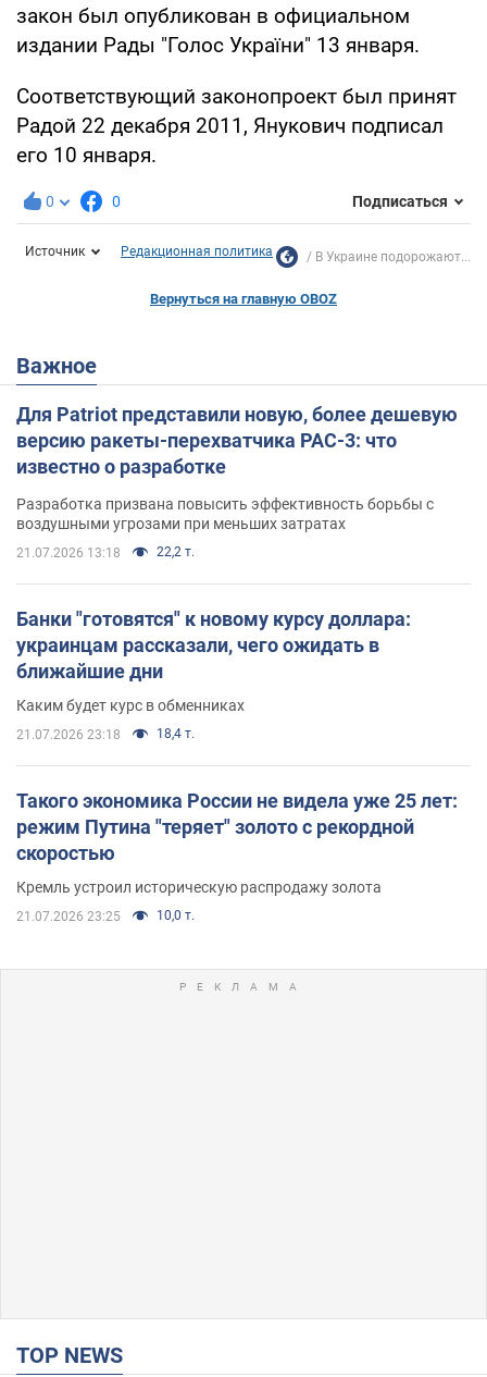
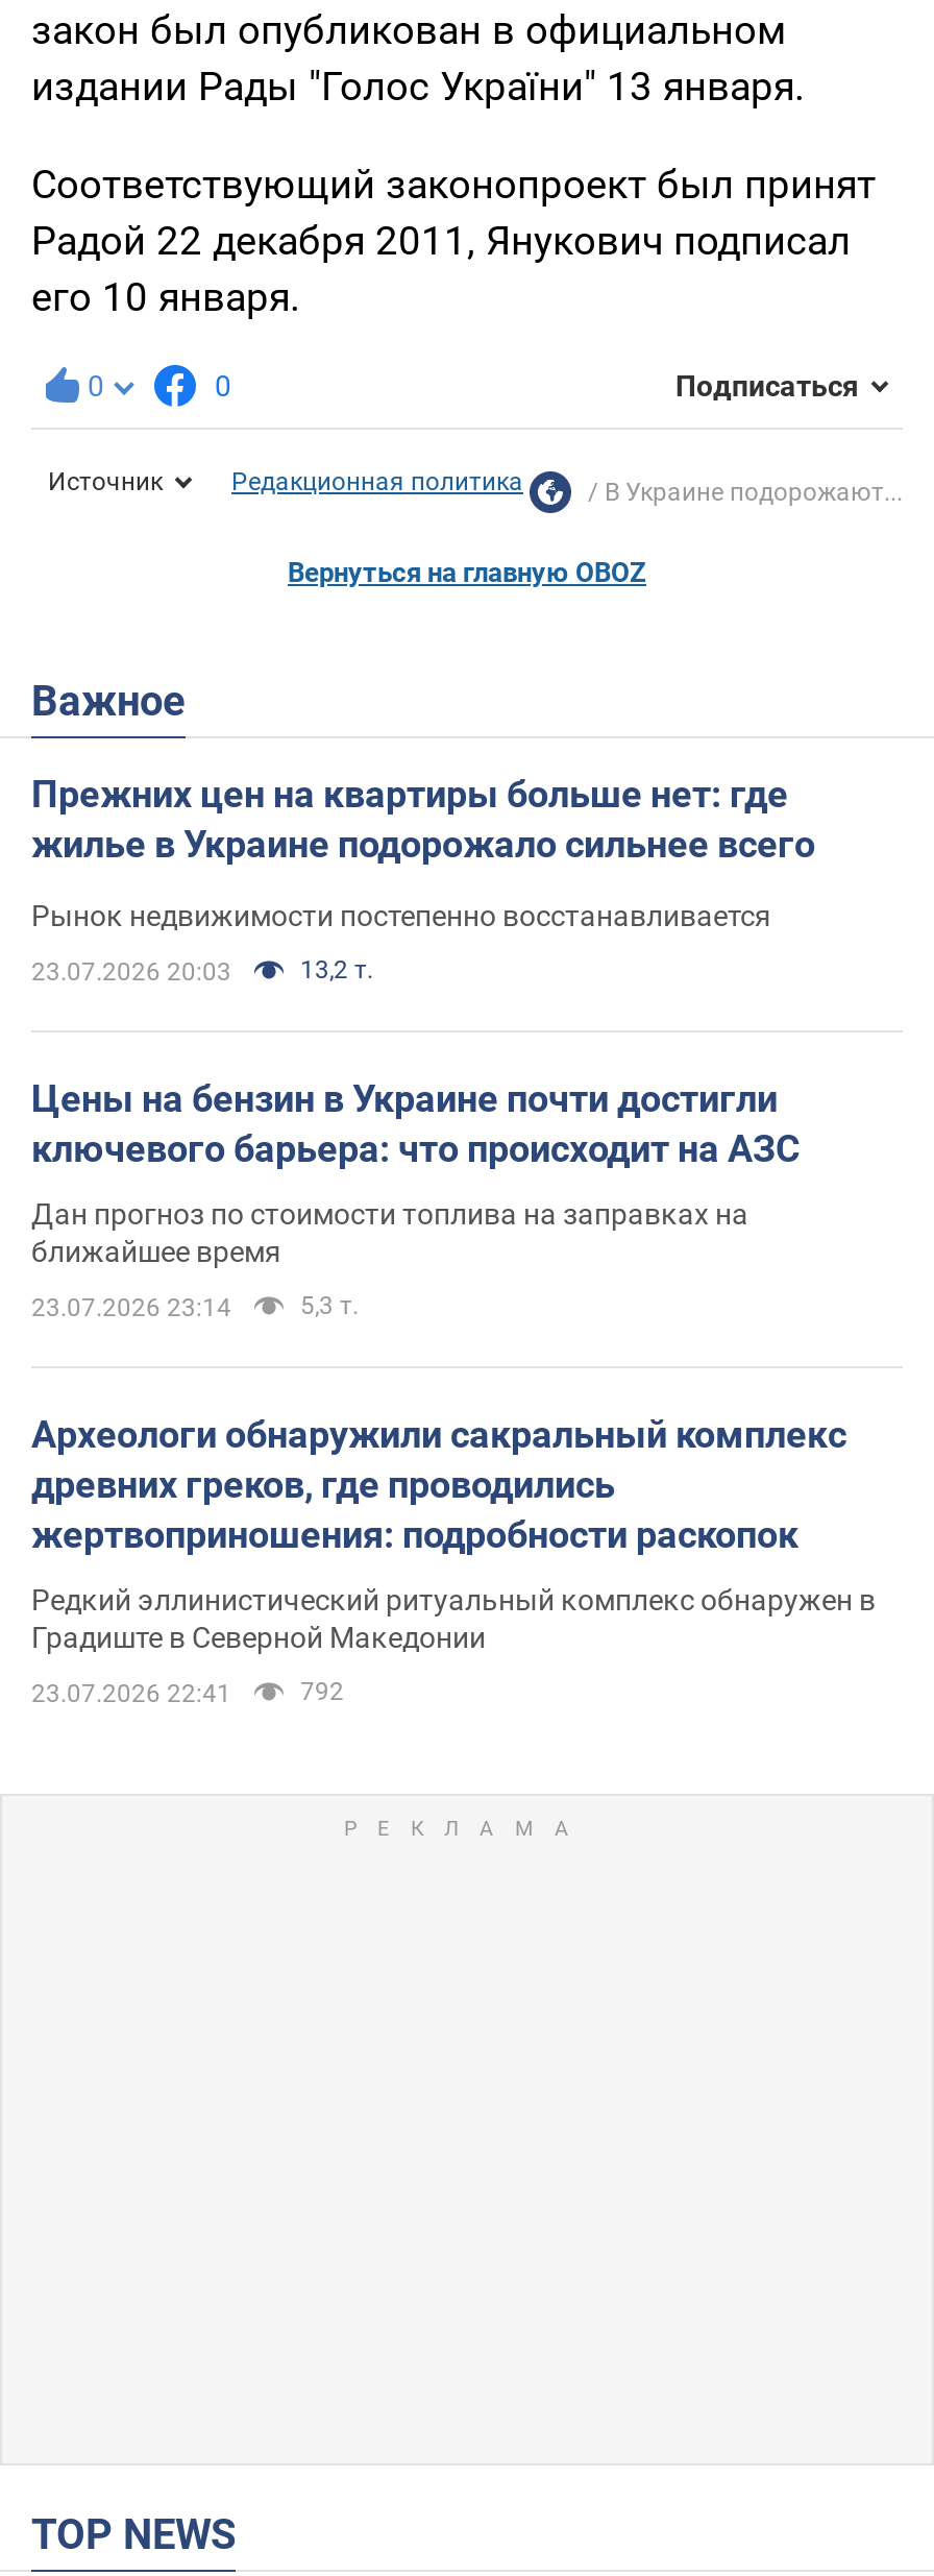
[16,402,458,478] Для Patriot представили новую, более дешевую | версию ракеты-перехватчика PAC-3: что | известно о разработке -> [31,771,815,865] Прежних цен на квартиры больше нет: где | жилье в Украине подорожало сильнее всего
[16,495,434,532] Разработка призвана повысить эффективность борьбы с | воздушными угрозами при меньших затратах -> [31,898,771,932] Рынок недвижимости постепенно восстанавливается
[16,544,195,560] 21.07.2026 13:18 | 22,2 т. -> [31,955,373,986] 23.07.2026 20:03 | 13,2 т.
[16,607,411,682] Банки "готовятся" к новому курсу доллара: | украинцам рассказали, чего ожидать в | ближайшие дни -> [31,1076,801,1170] Цены на бензин в Украине почти достигли | ключевого барьера: что происходит на АЗС
[16,696,245,714] Каким будет курс в обменниках -> [31,1197,748,1268] Дан прогноз по стоимости топлива на заправках на | ближайшее время
[16,726,195,742] 21.07.2026 23:18 | 18,4 т. -> [31,1291,359,1322] 23.07.2026 23:14 | 5,3 т.
[16,789,458,864] Такого экономика России не видела уже 25 лет: | режим Путина "теряет" золото с рекордной | скоростью -> [31,1411,846,1555] Археологи обнаружили сакральный комплекс | древних греков, где проводились | жертвоприношения: подробности раскопок
[16,878,382,896] Кремль устроил историческую распродажу золота -> [31,1583,876,1653] Редкий эллинистический ритуальный комплекс обнаружен в | Градиште в Северной Македонии
[16,908,195,924] 21.07.2026 23:25 | 10,0 т. -> [31,1676,344,1708] 23.07.2026 22:41 | 792

